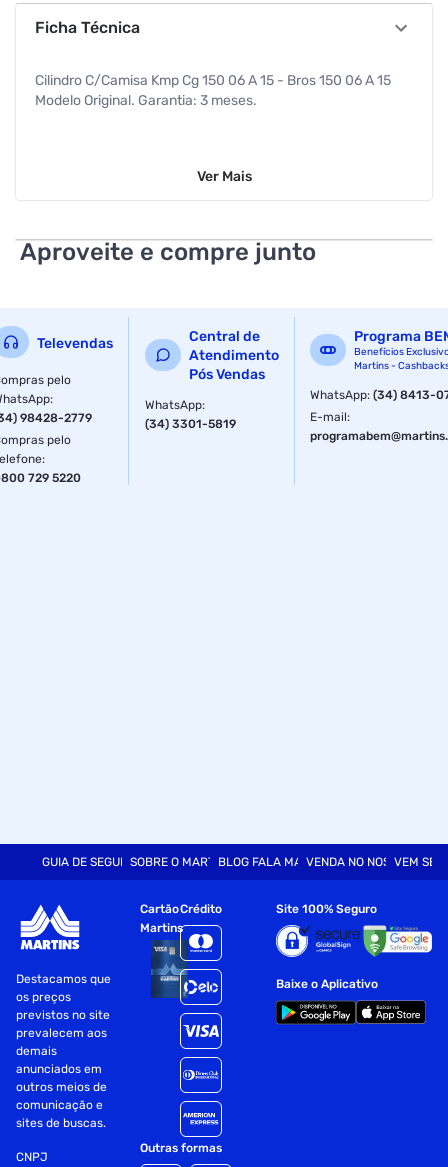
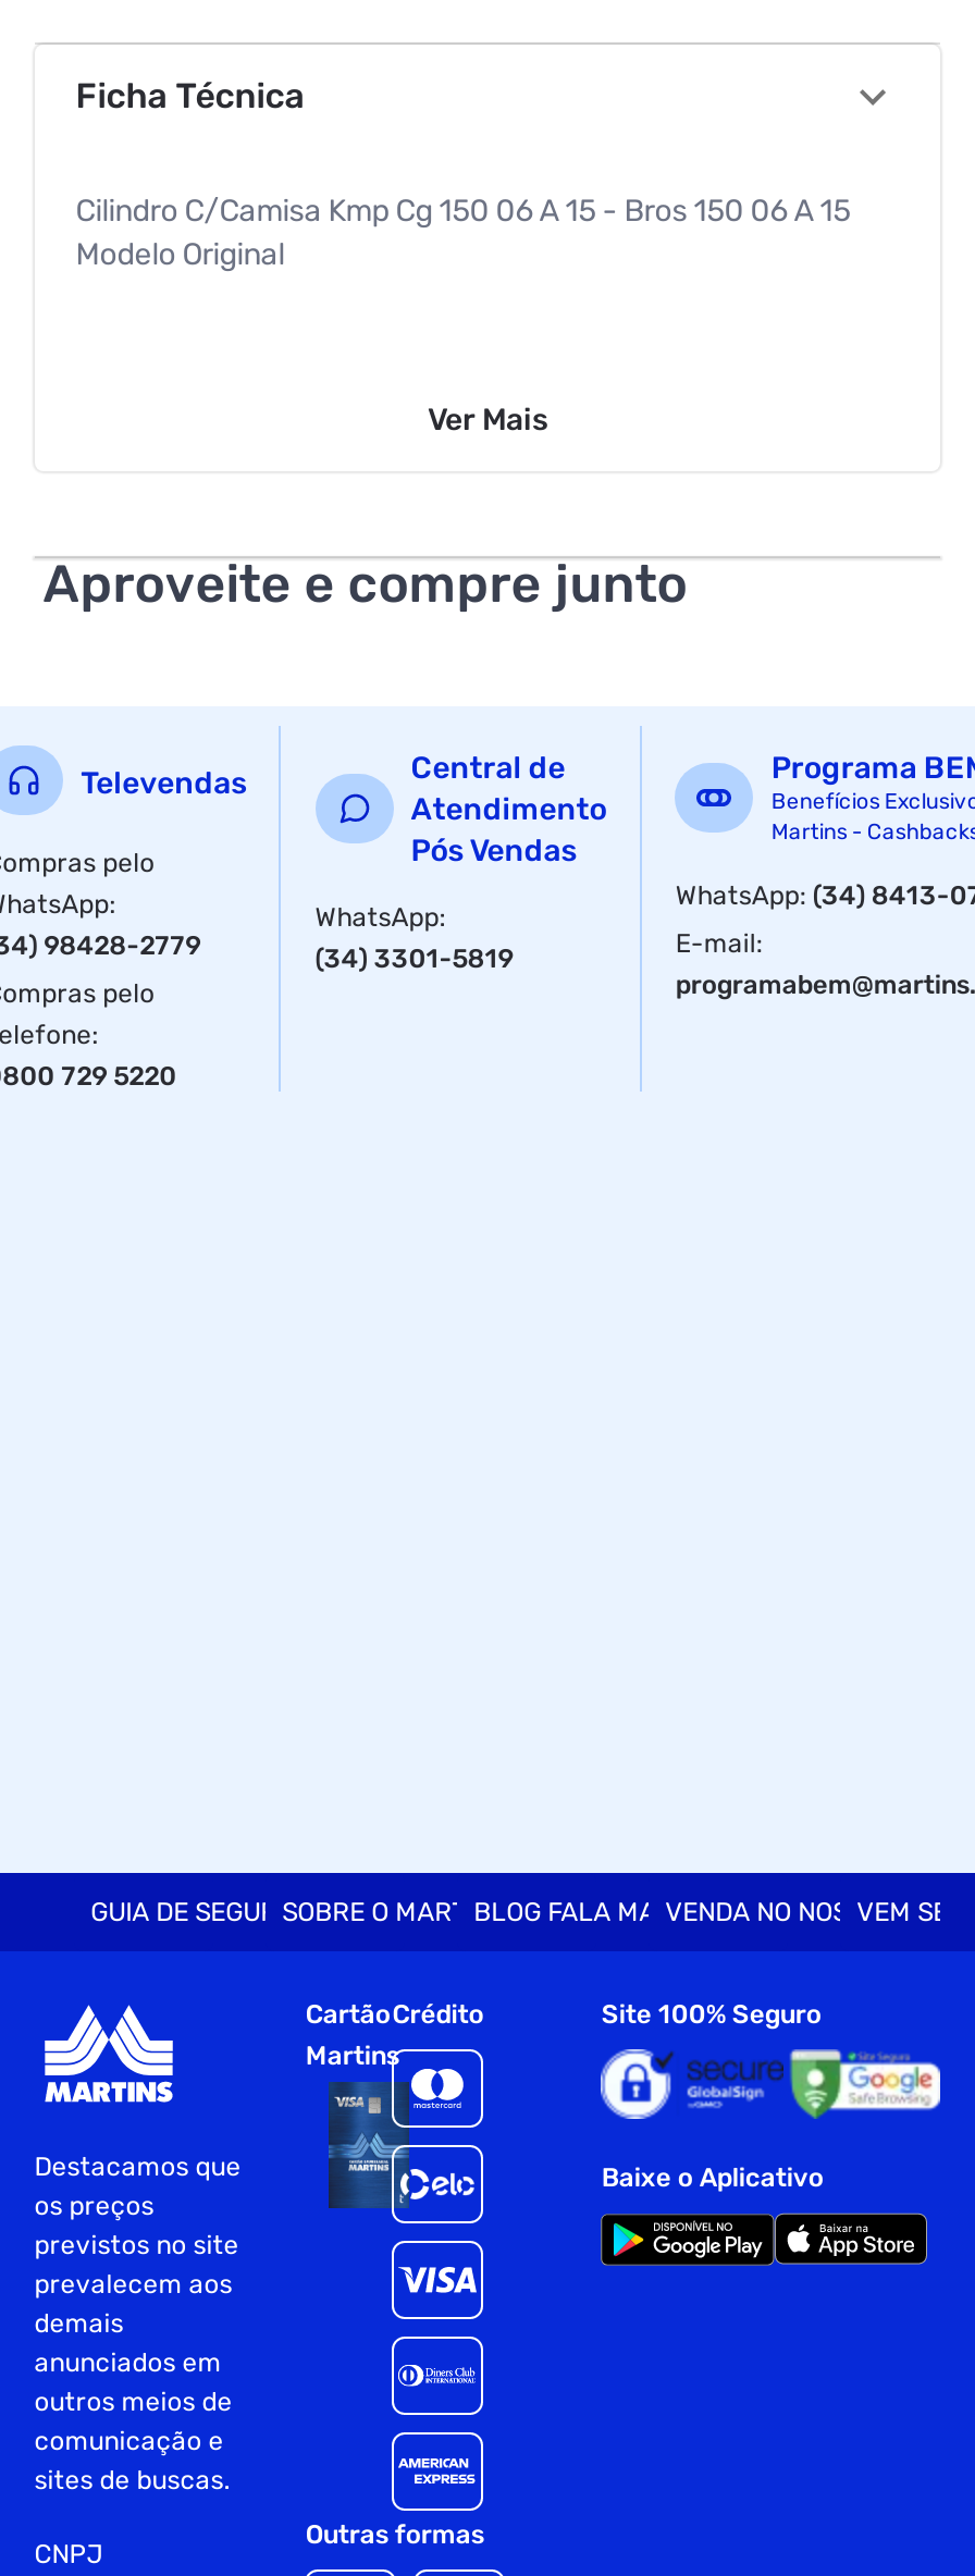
[35,92,257,109] Modelo Original. Garantia: 3 meses. -> [76,236,284,273] Modelo Original

